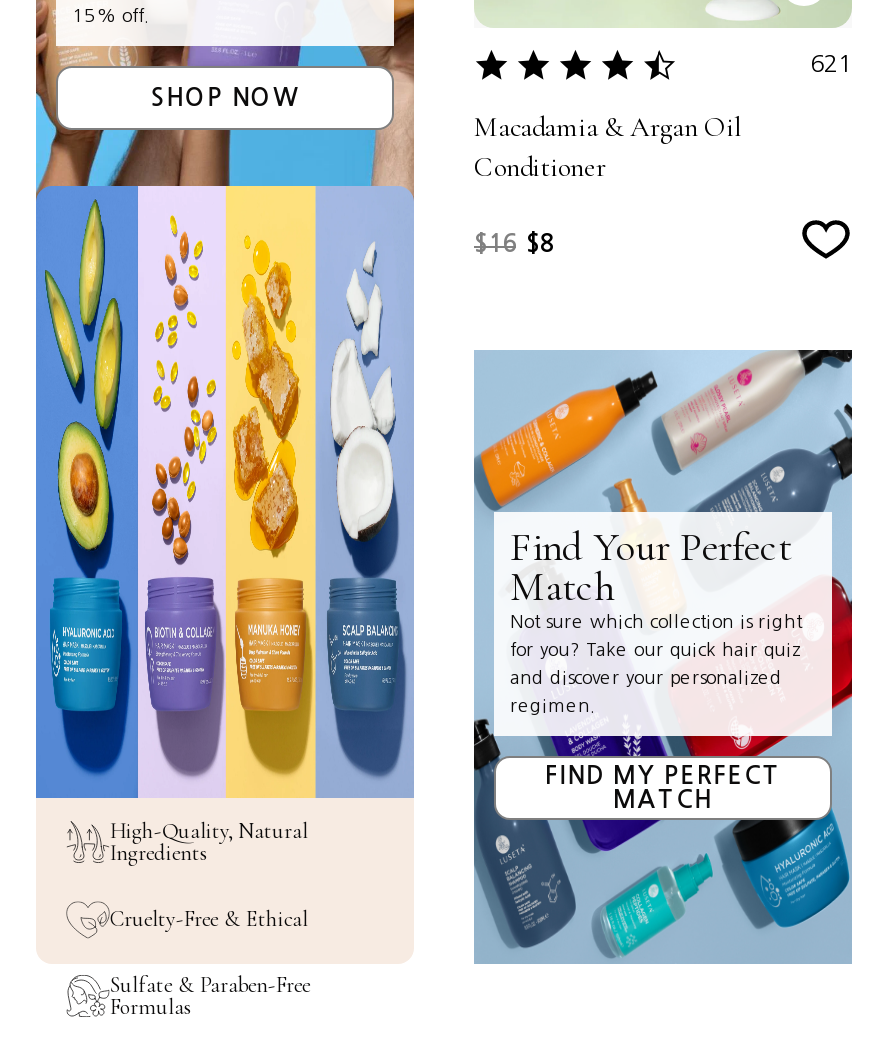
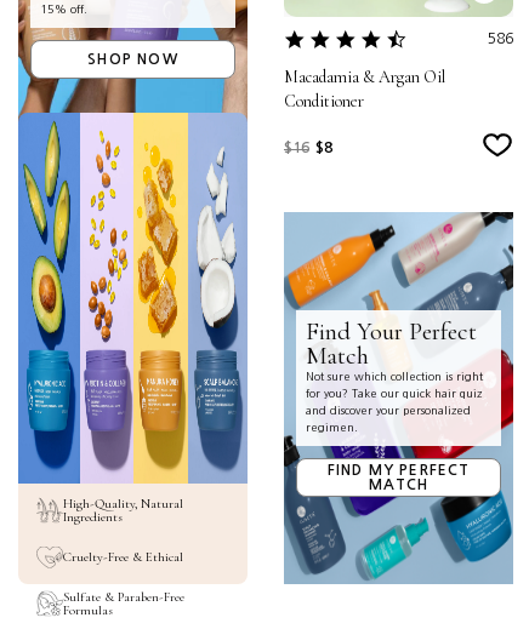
[810,52,852,76] 621 -> [488,32,513,46] 586

